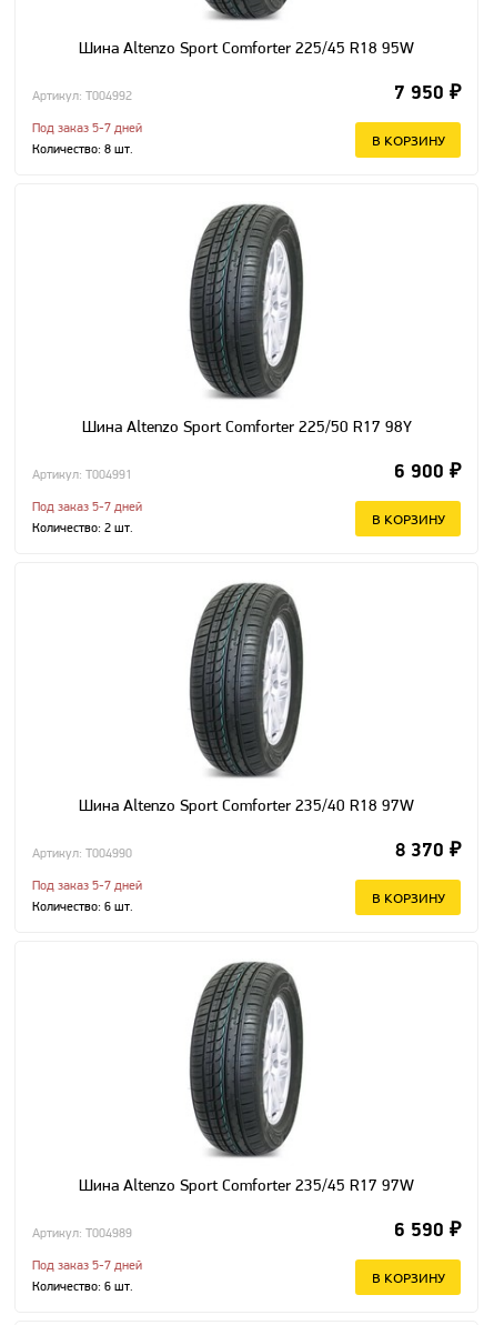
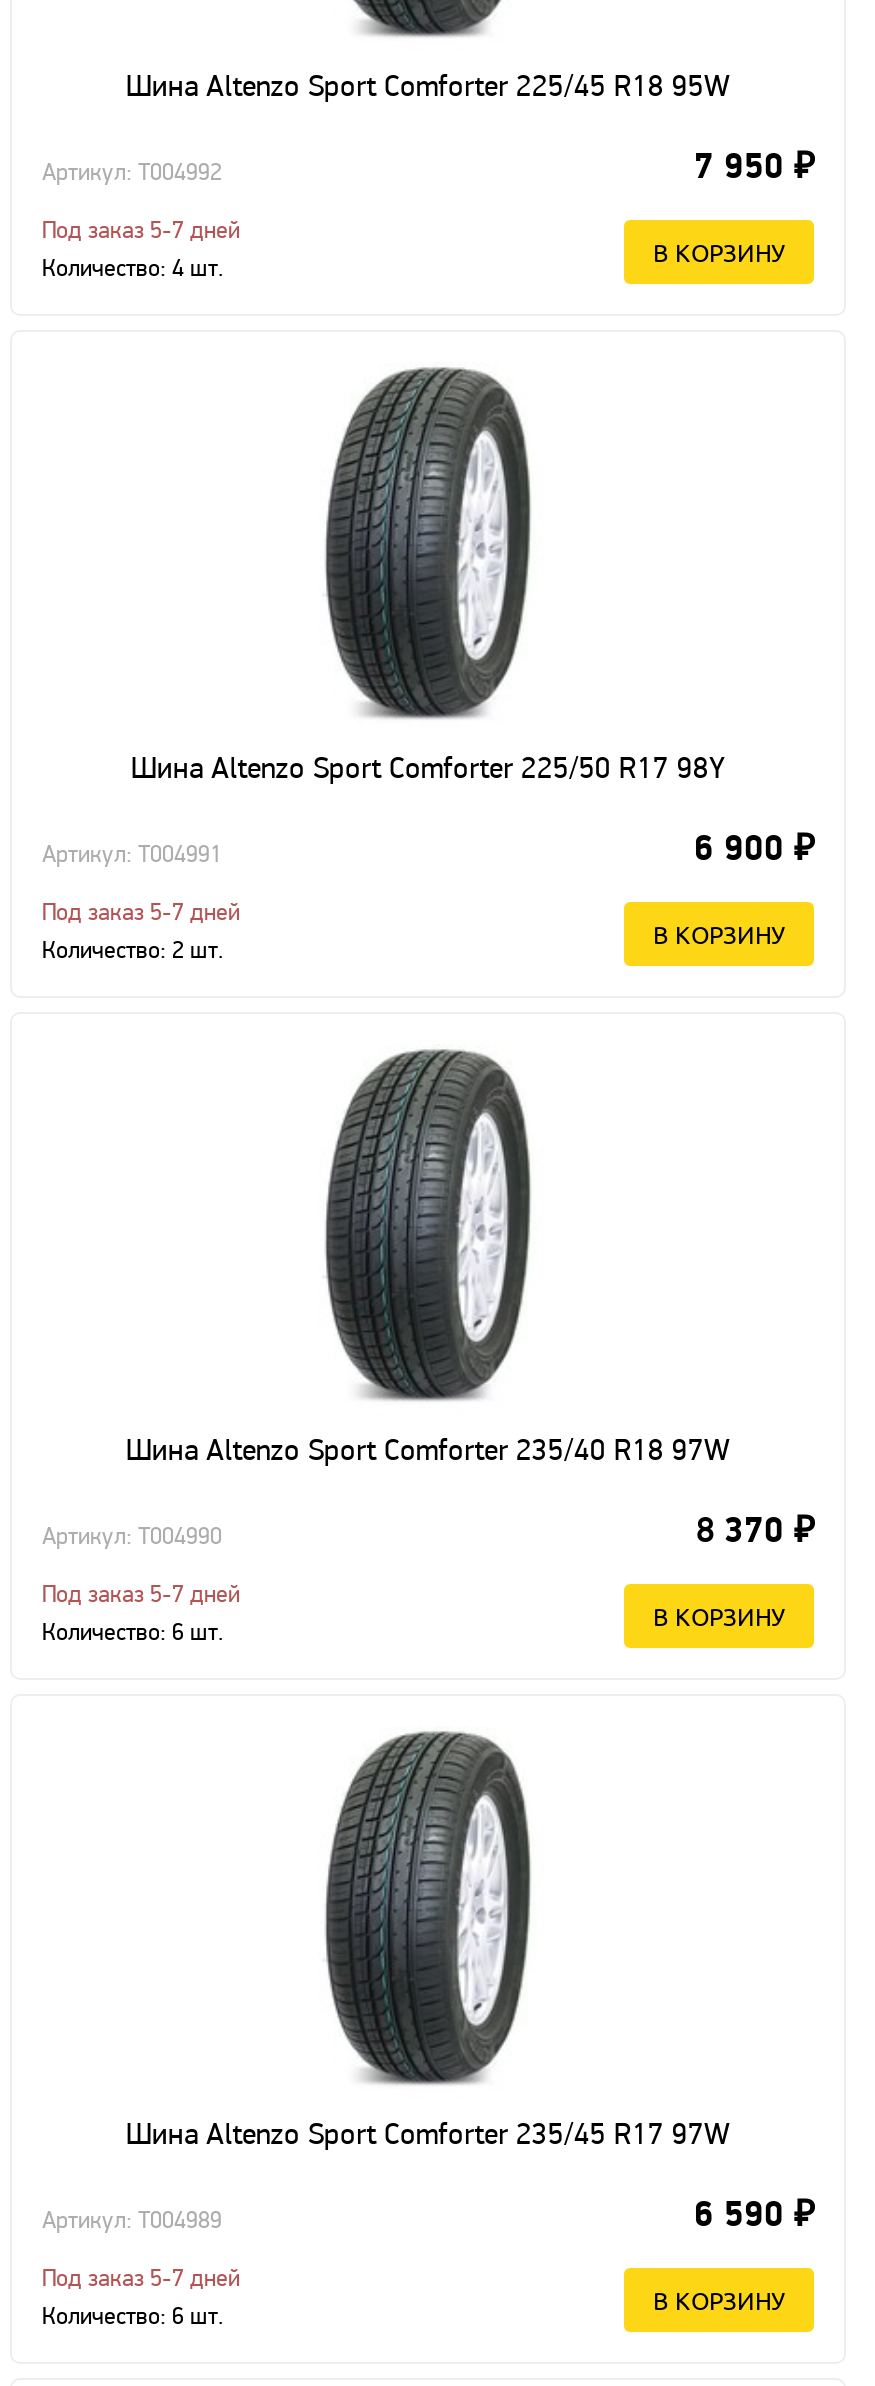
[32,143,133,156] Количество: 8 шт. -> [42,257,224,281] Количество: 4 шт.

